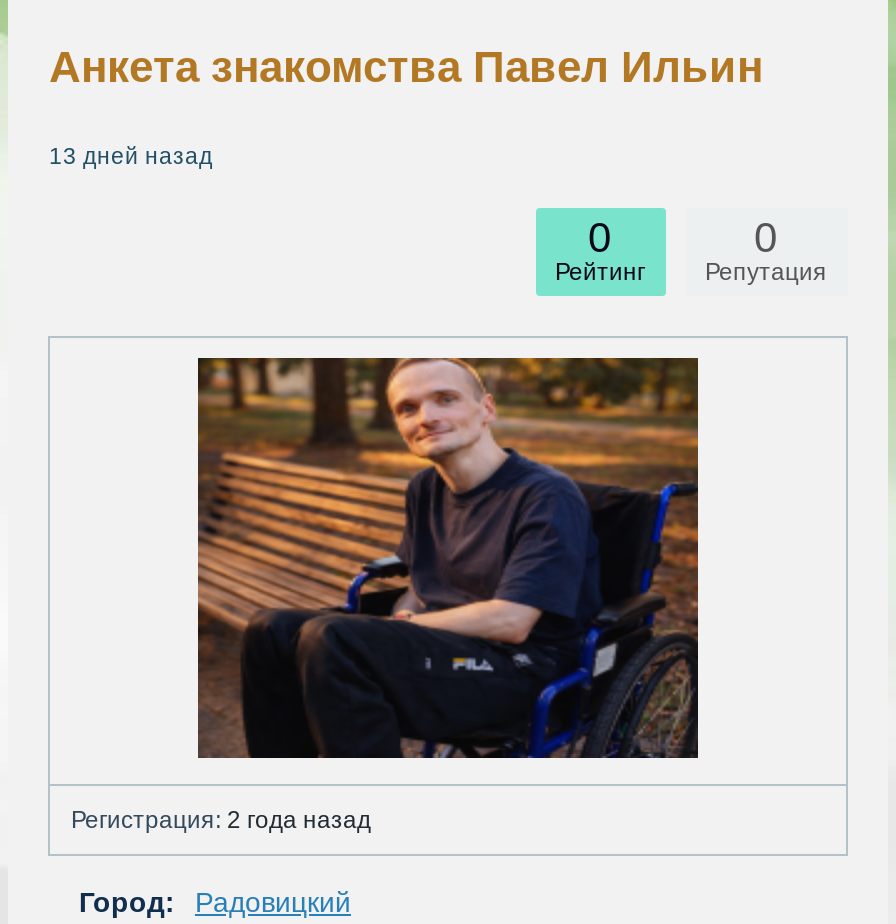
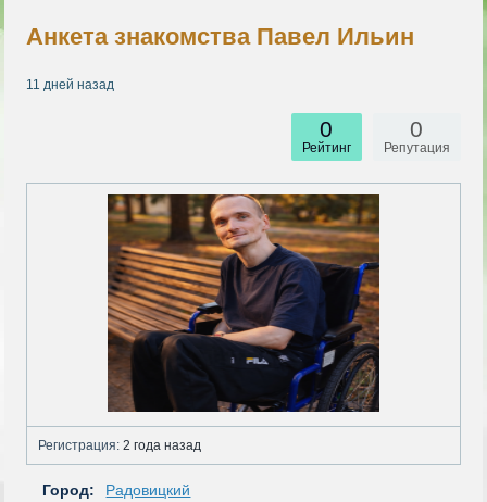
[49,142,213,168] 13 дней назад -> [27,77,115,91] 11 дней назад

